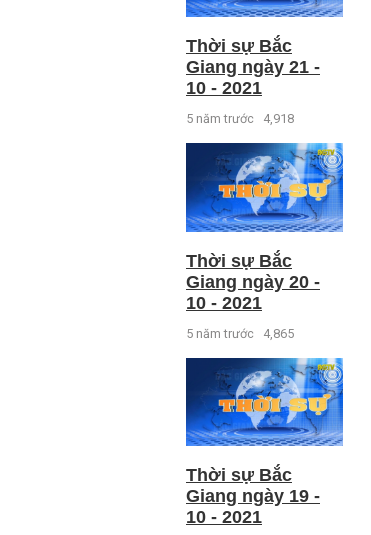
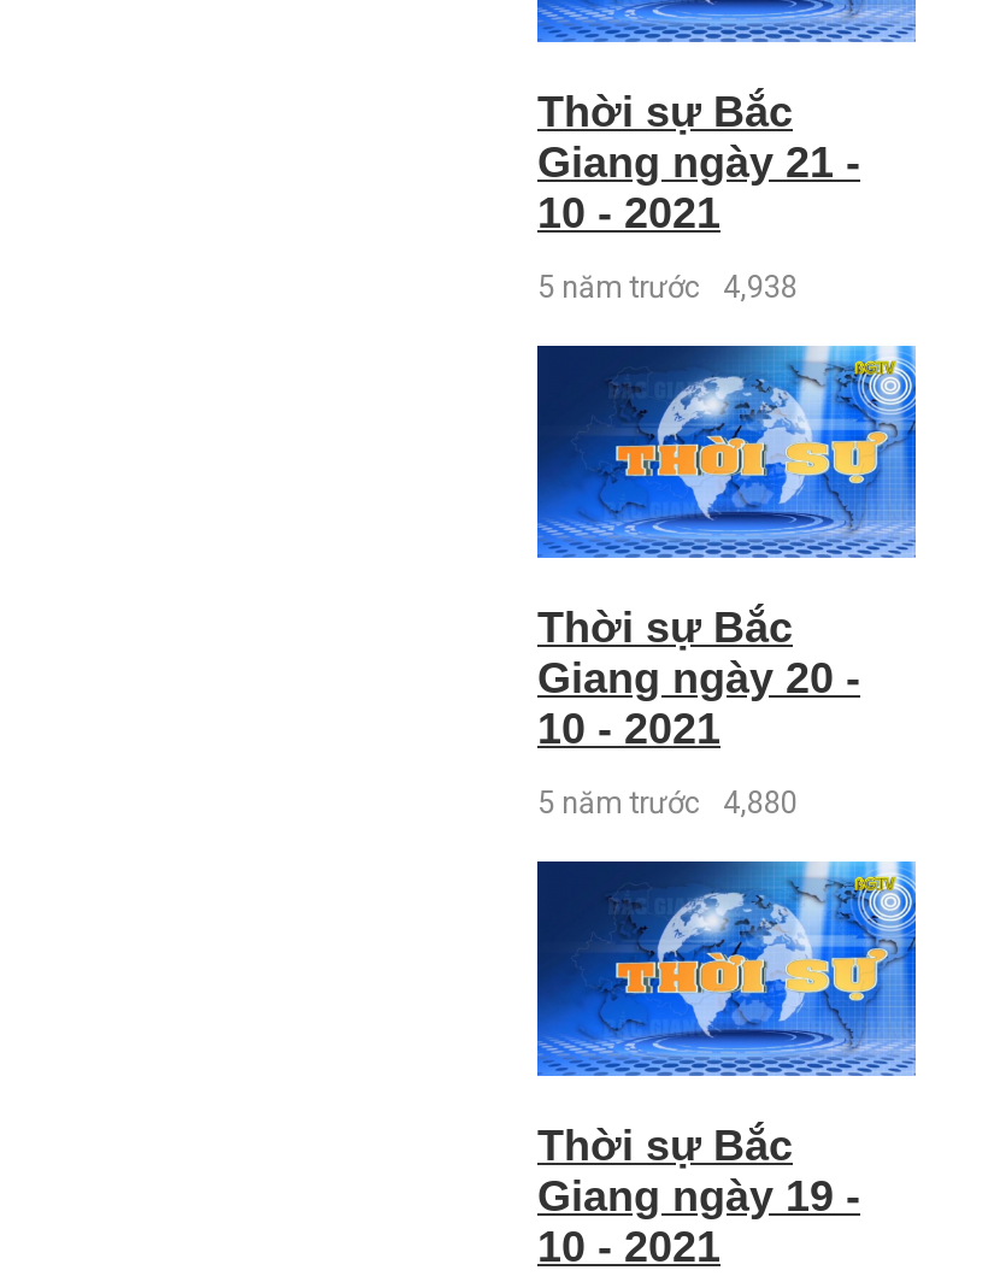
[186,111,294,126] 5 năm trước 4,918 -> [537,269,798,305] 5 năm trước 4,938
[186,326,294,341] 5 năm trước 4,865 -> [537,785,798,821] 5 năm trước 4,880

